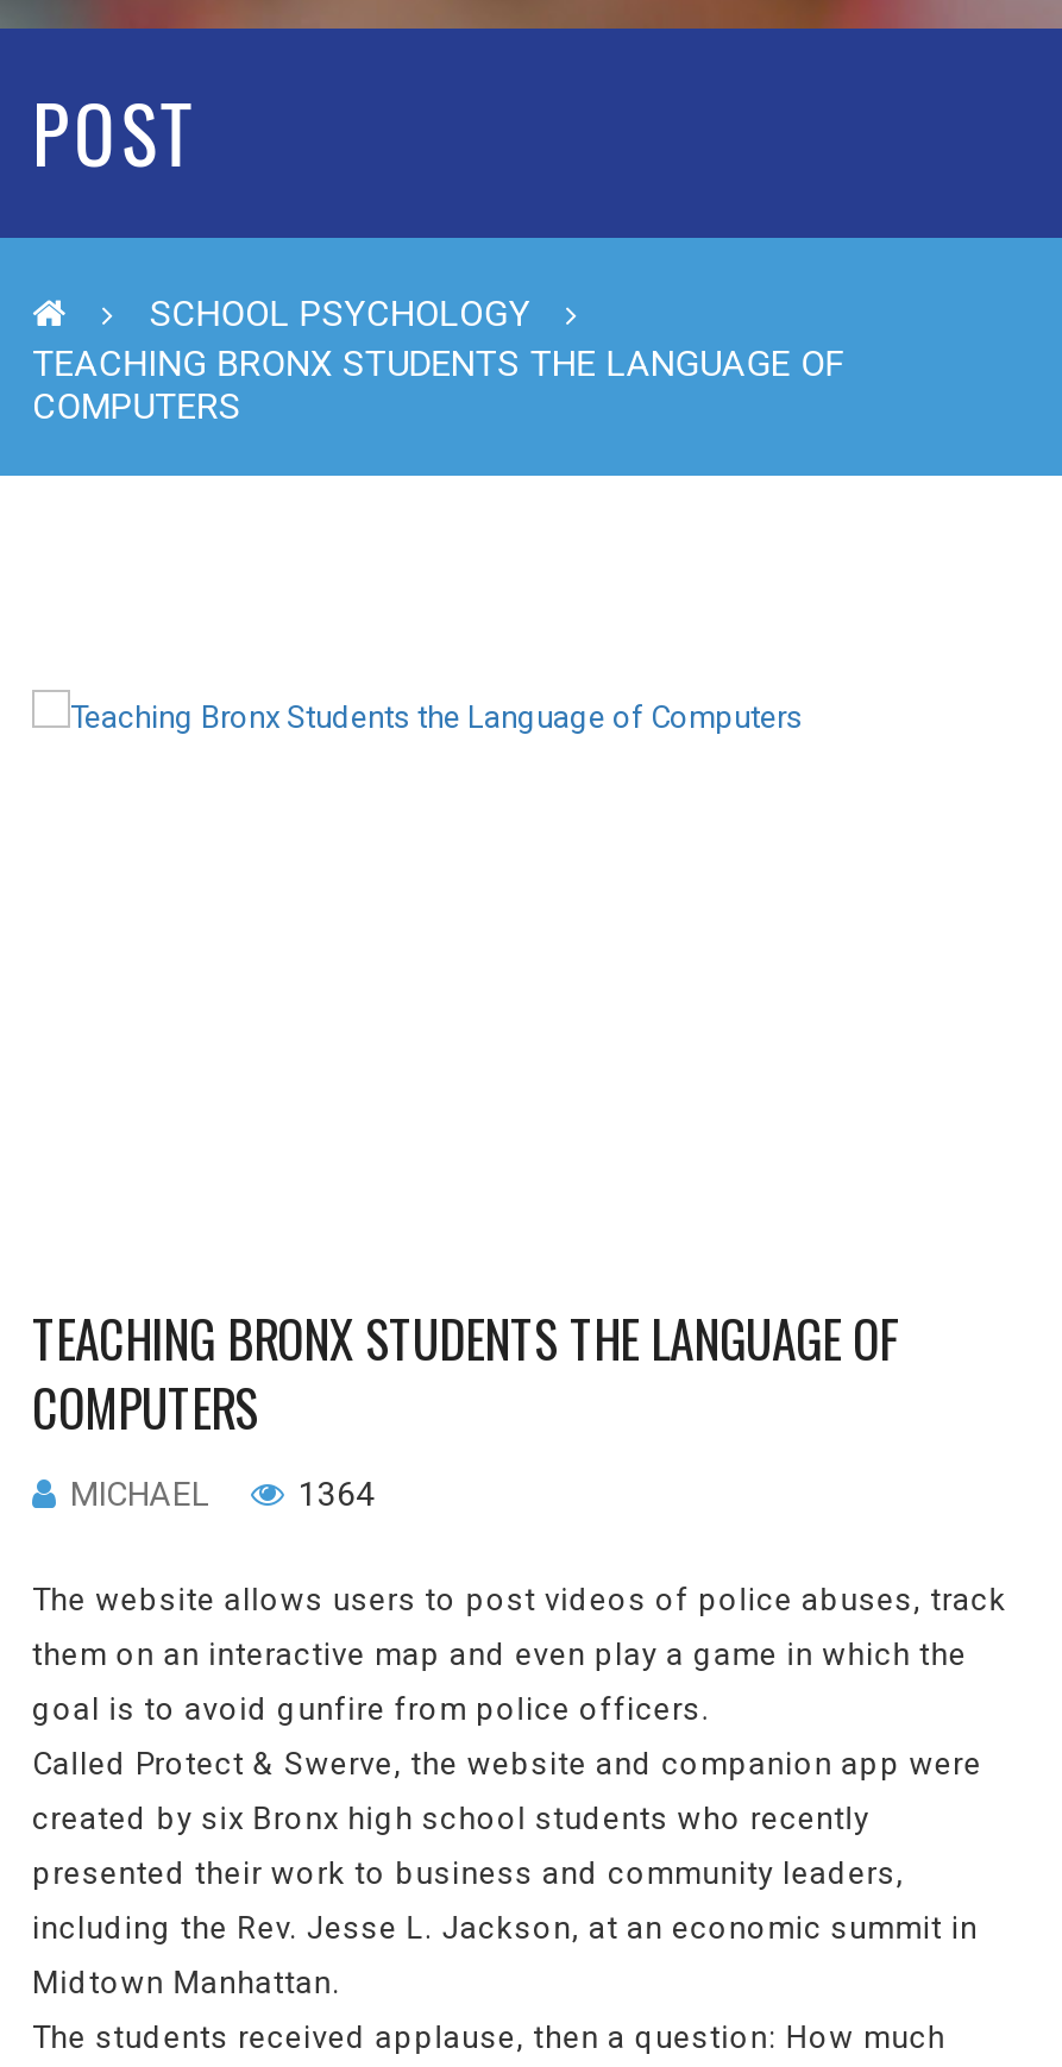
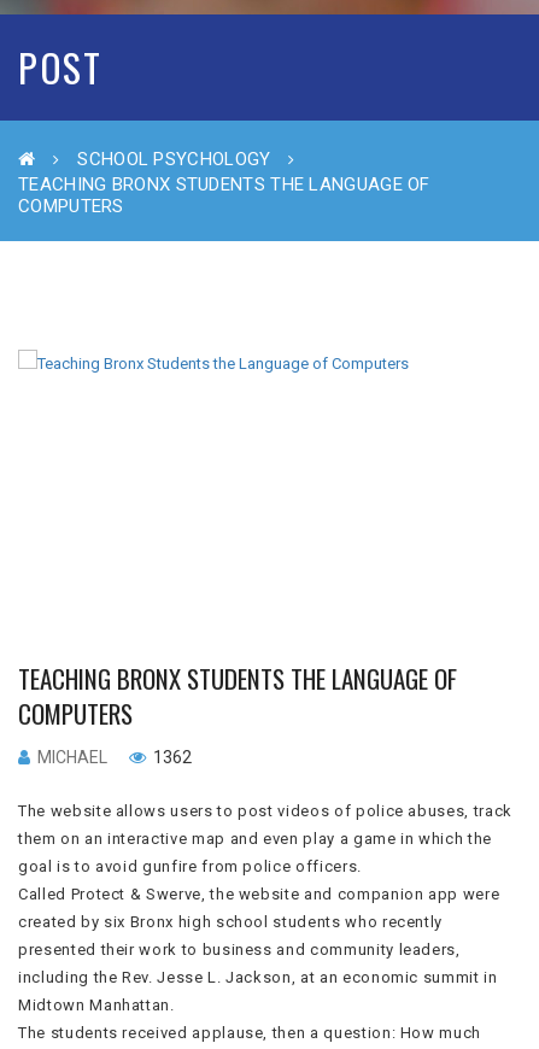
[291,1474,375,1513] 1364 -> [150,747,192,767] 1362

